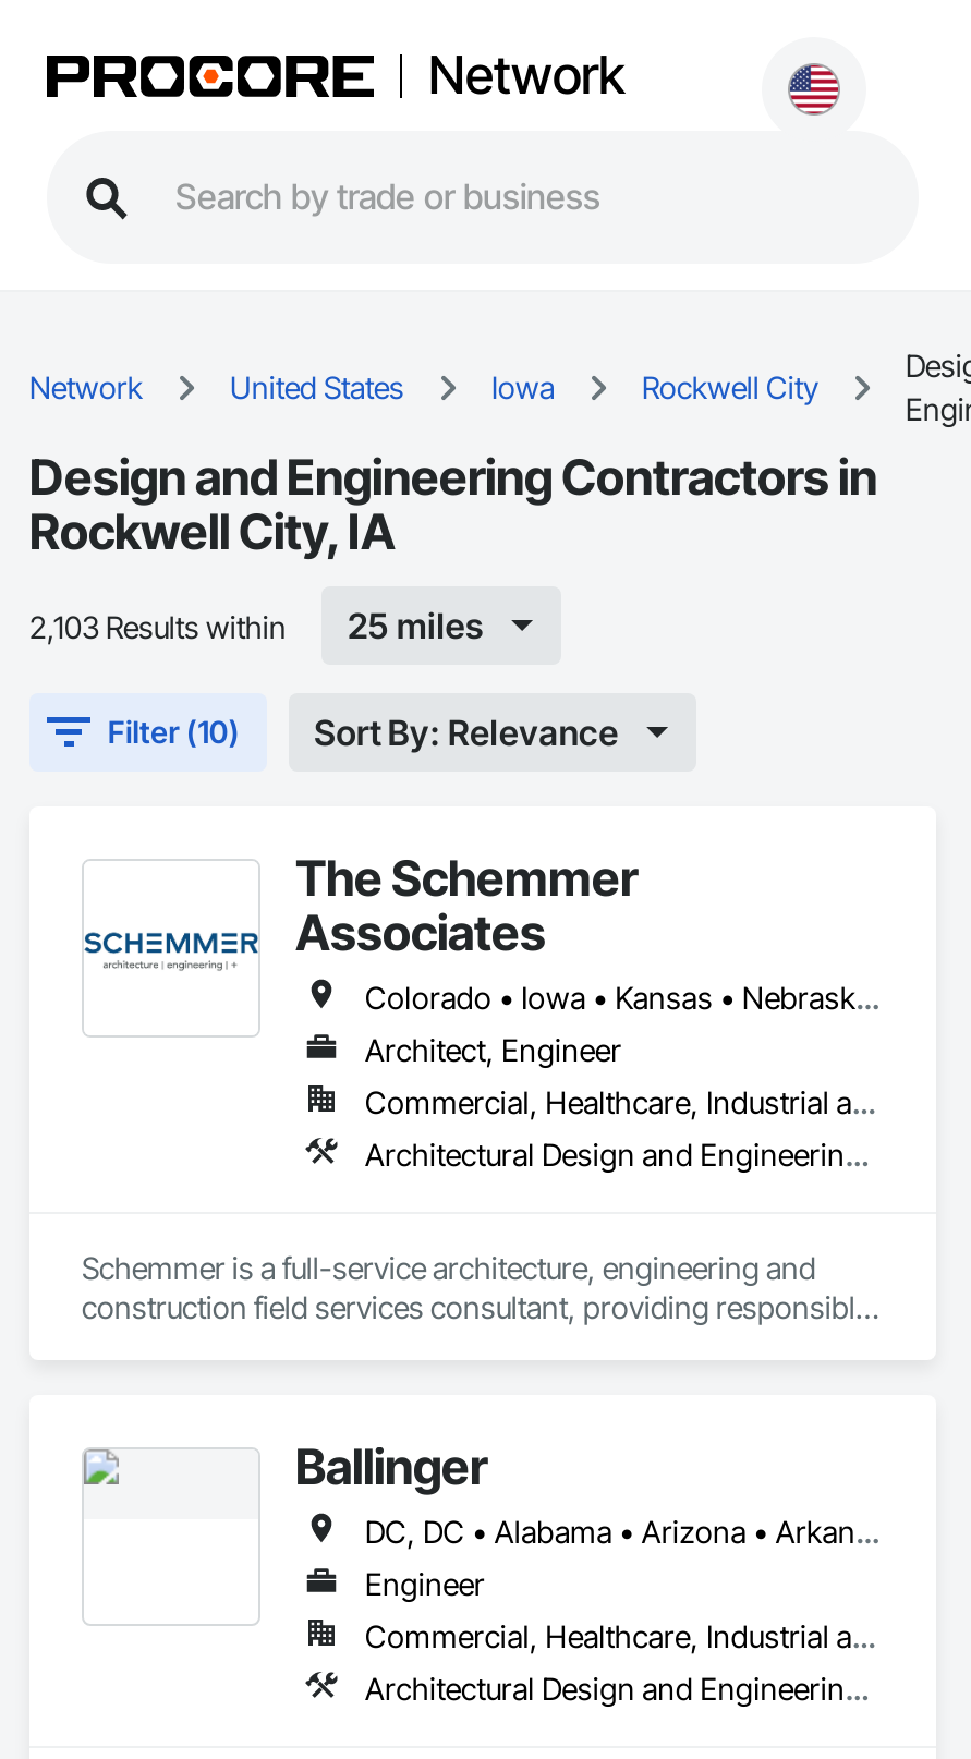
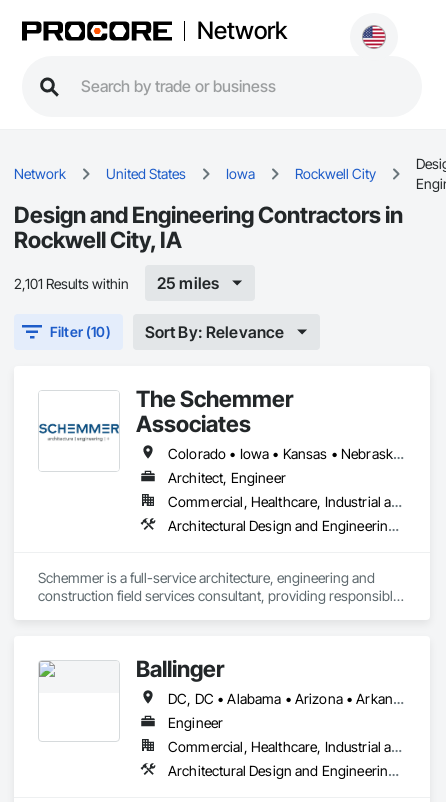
[29,607,287,644] 2,103 Results within -> [14,274,129,291] 2,101 Results within

